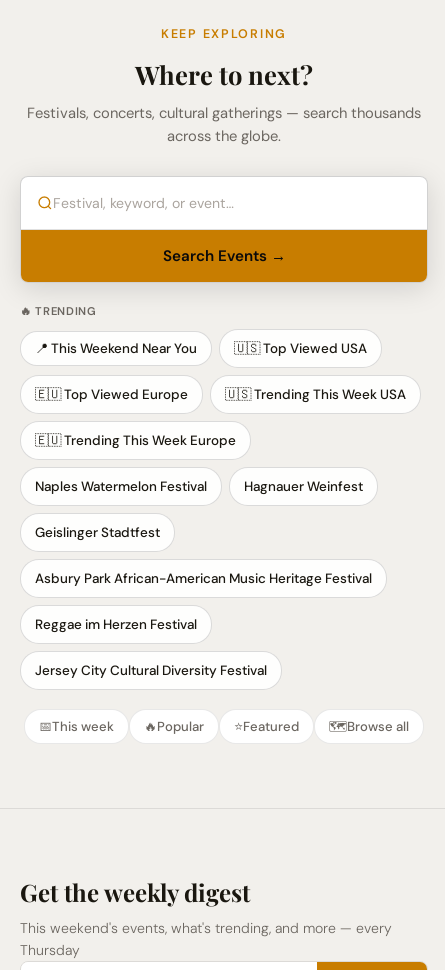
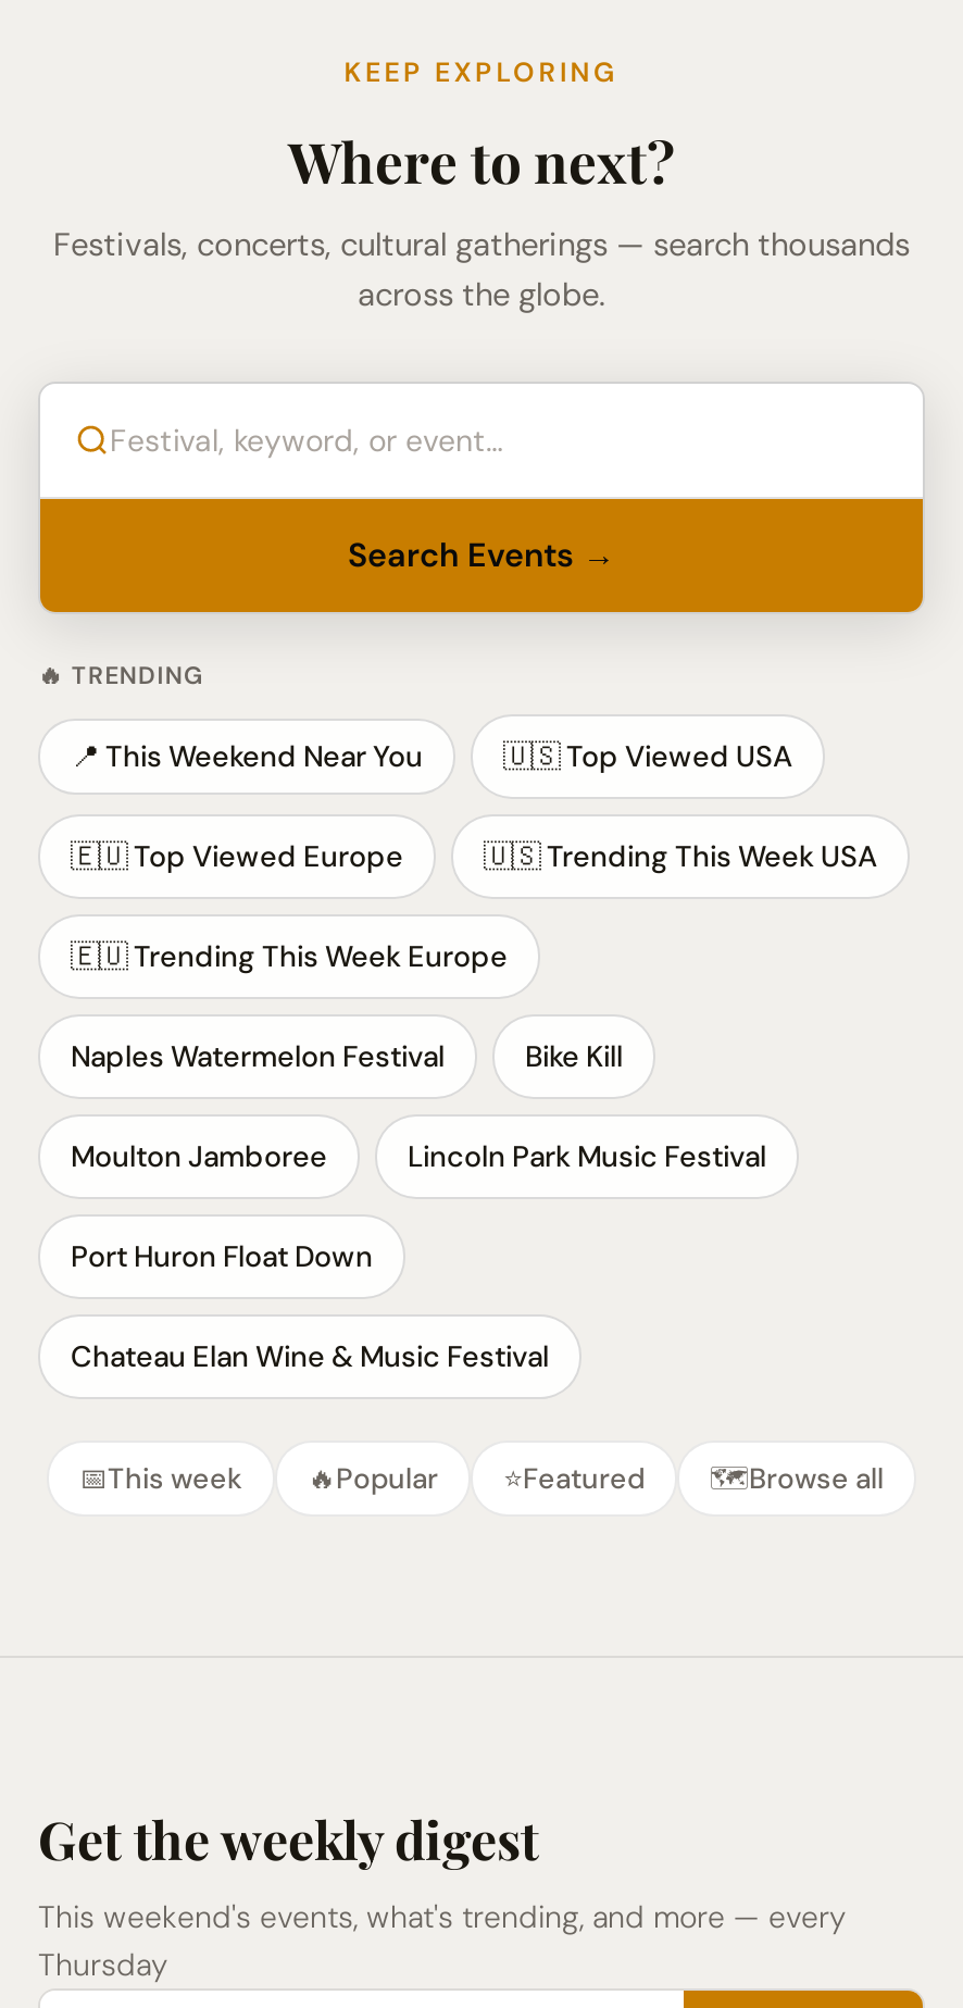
[35,477,372,678] Hagnauer Weinfest | Geislinger Stadtfest | Asbury Park African-American Music Heritage Festival | Reggae im Herzen Festival | Jersey City Cultural Diversity Festival -> [71,1037,766,1374] Bike Kill | Moulton Jamboree | Lincoln Park Music Festival | Port Huron Float Down | Chateau Elan Wine & Music Festival

